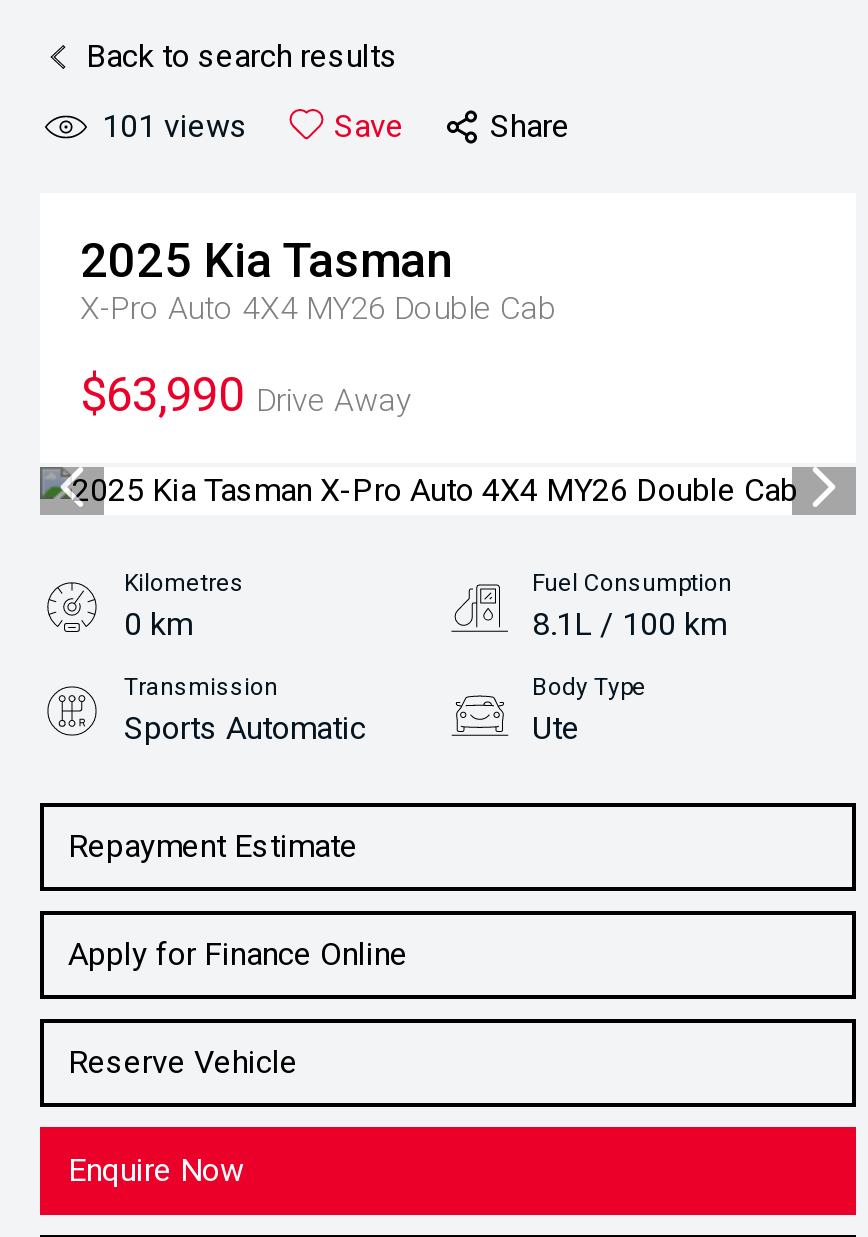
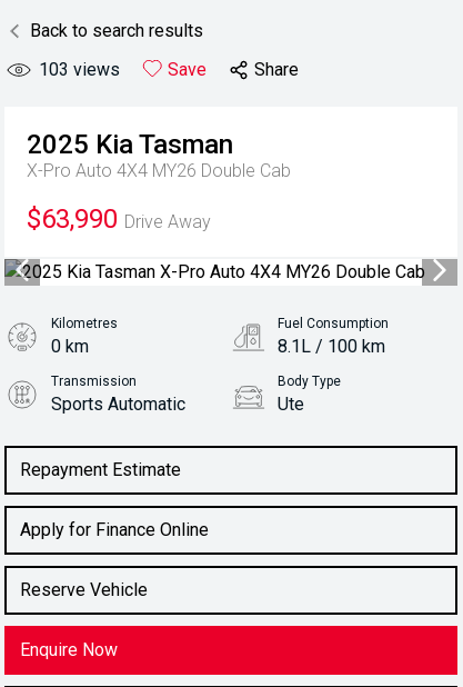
[102,107,248,145] 101 views -> [39,59,120,80] 103 views

